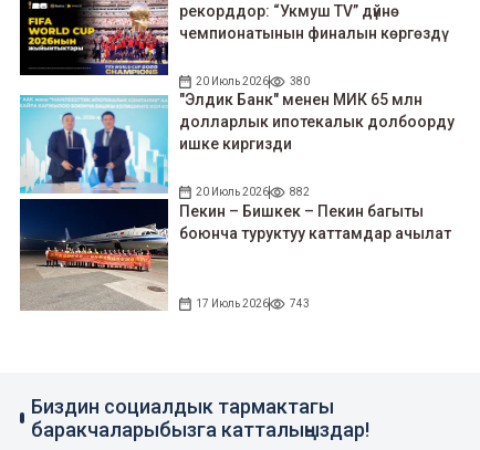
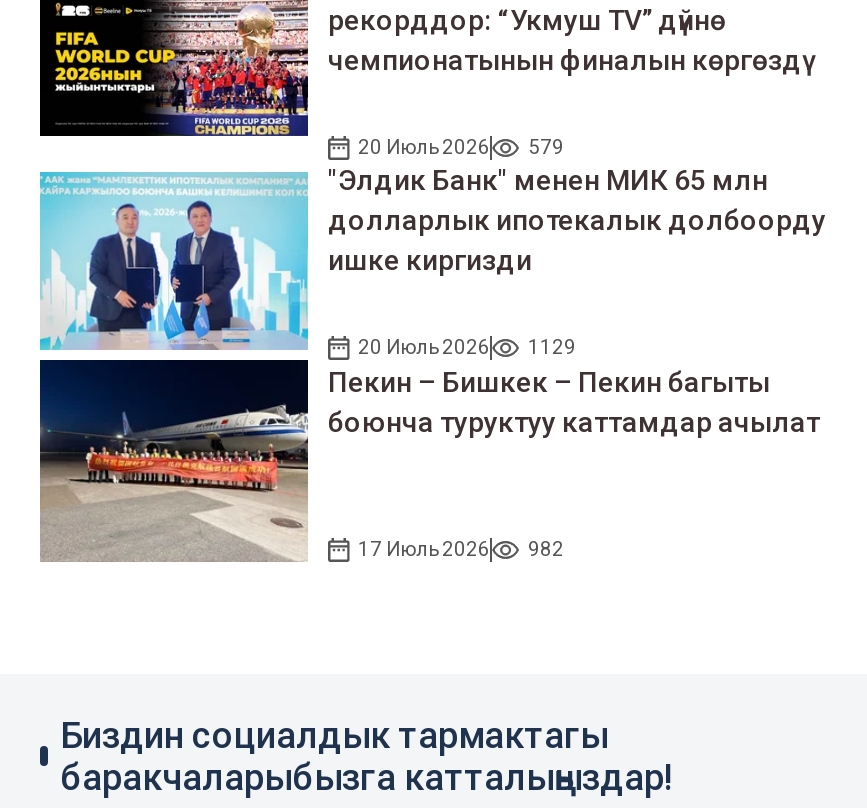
[196,76,310,88] 20 Июль 2026 380 -> [358,137,564,159] 20 Июль 2026 579
[196,186,310,198] 20 Июль 2026 882 -> [358,337,576,359] 20 Июль 2026 1129
[196,297,310,309] 17 Июль 2026 743 -> [358,537,564,559] 17 Июль 2026 982

